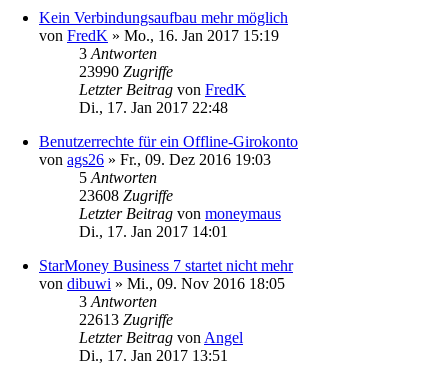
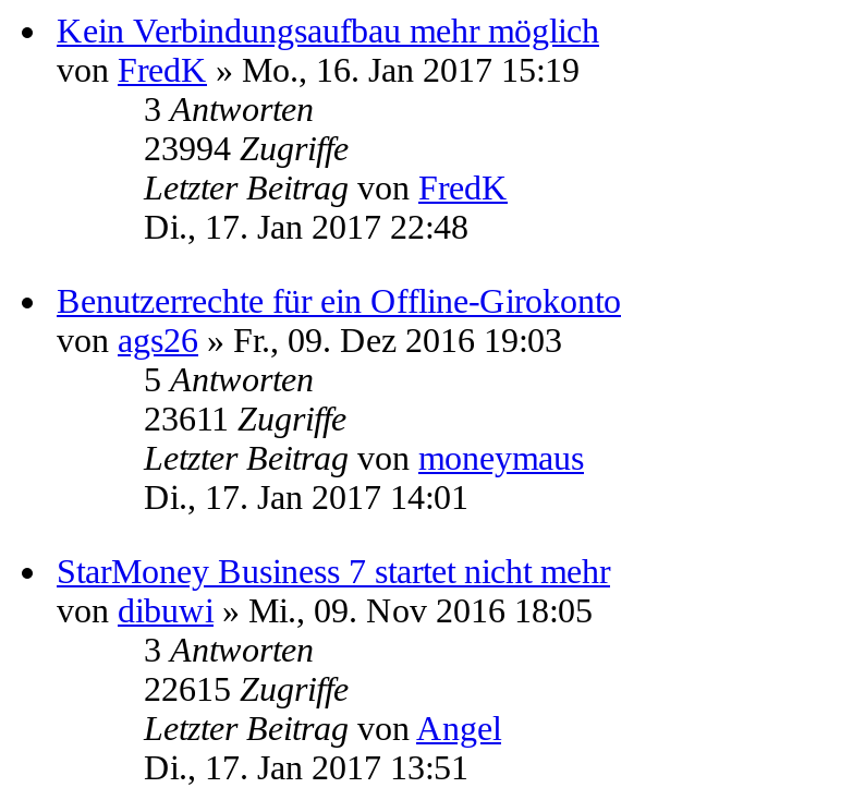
[79,63,173,80] 23990 Zugriffe -> [144,129,349,167] 23994 Zugriffe
[79,187,173,204] 23608 Zugriffe -> [144,400,346,437] 23611 Zugriffe
[79,311,173,328] 22613 Zugriffe -> [144,670,349,707] 22615 Zugriffe

